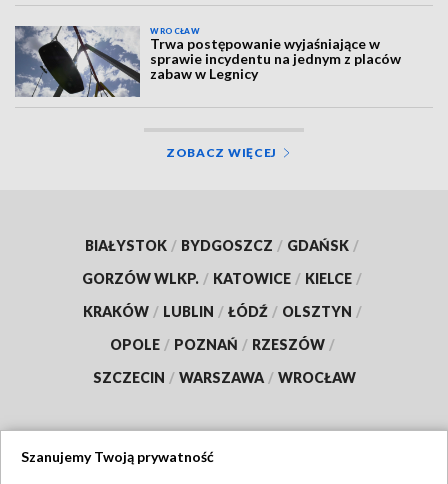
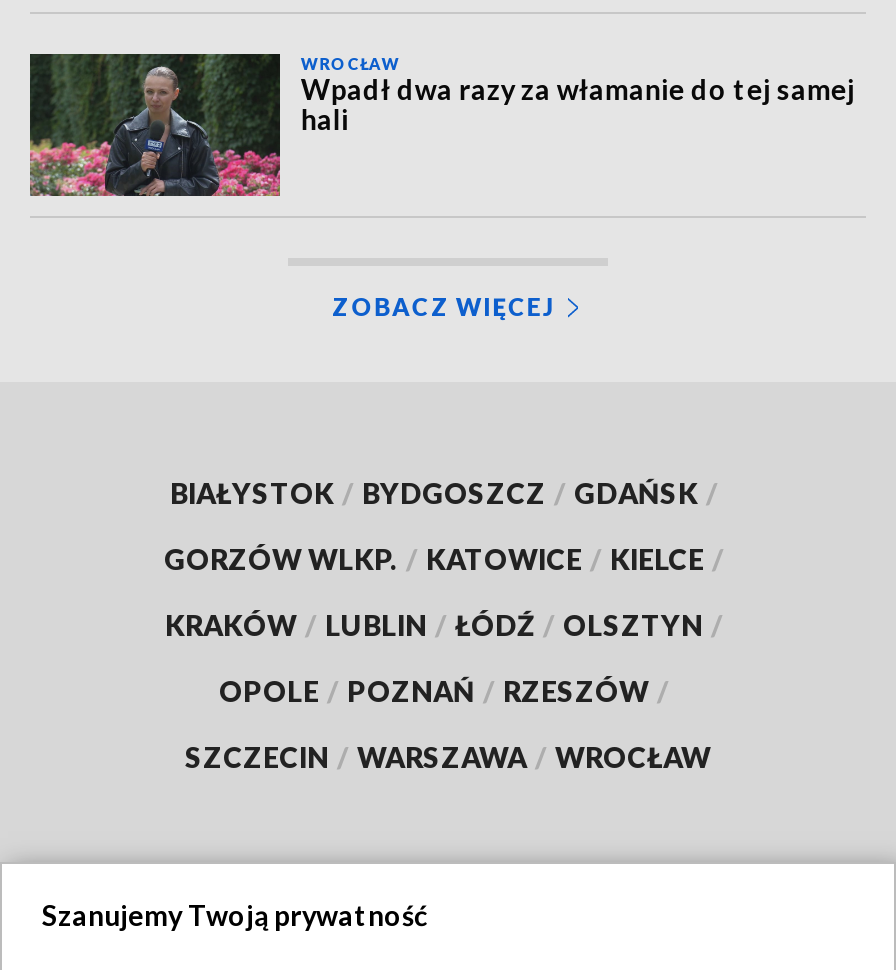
[14,25,401,98] [image] | Trwa postępowanie wyjaśniające w | sprawie incydentu na jednym z placów | zabaw w Legnicy -> [28,52,855,198] [image] | Wpadł dwa razy za włamanie do tej samej | hali

